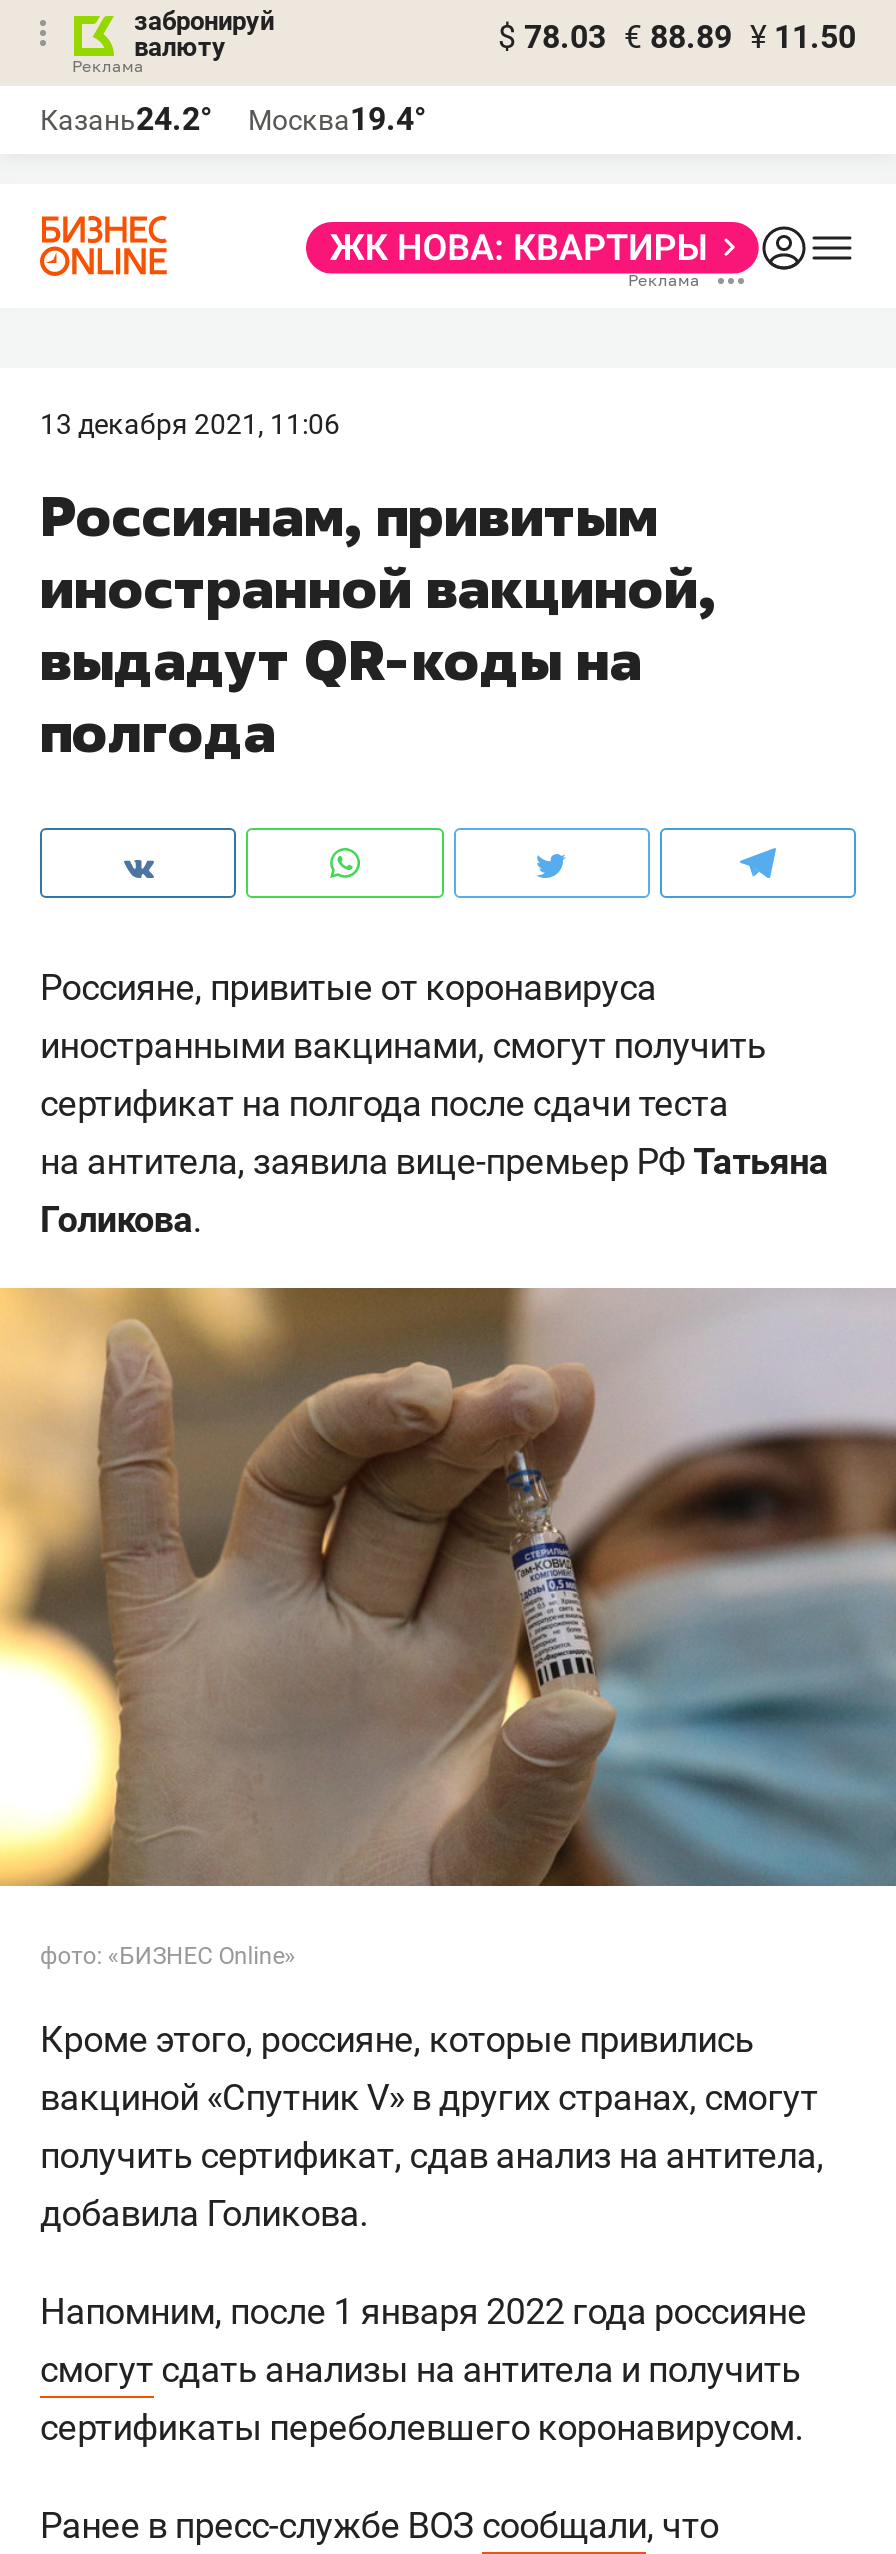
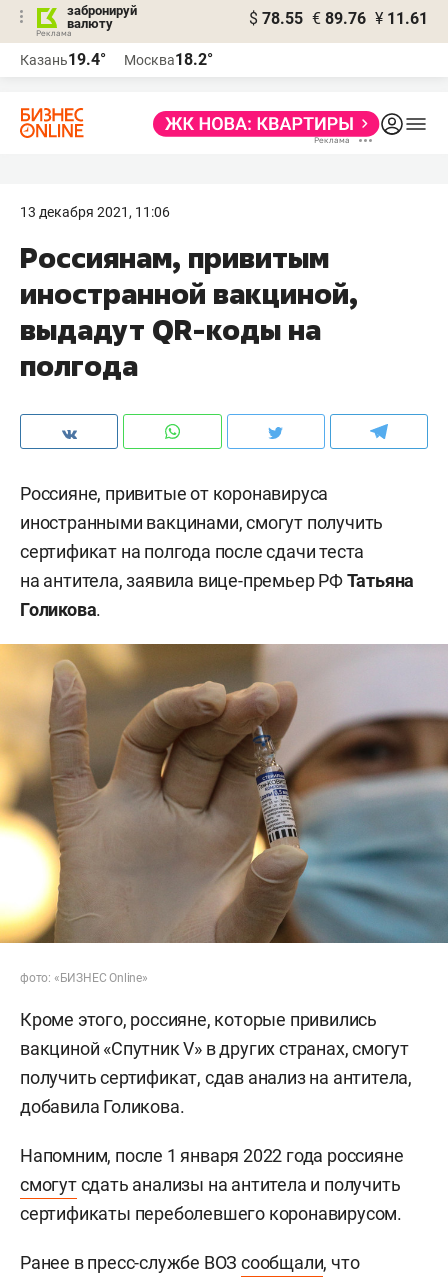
[498,18,856,56] $ 78.03 € 88.89 ¥ 11.50 -> [249,9,428,28] $ 78.55 € 89.76 ¥ 11.61
[40,100,212,138] Казань24.2° -> [20,50,106,69] Казань19.4°
[248,100,426,138] Москва19.4° -> [124,50,213,69] Москва18.2°

